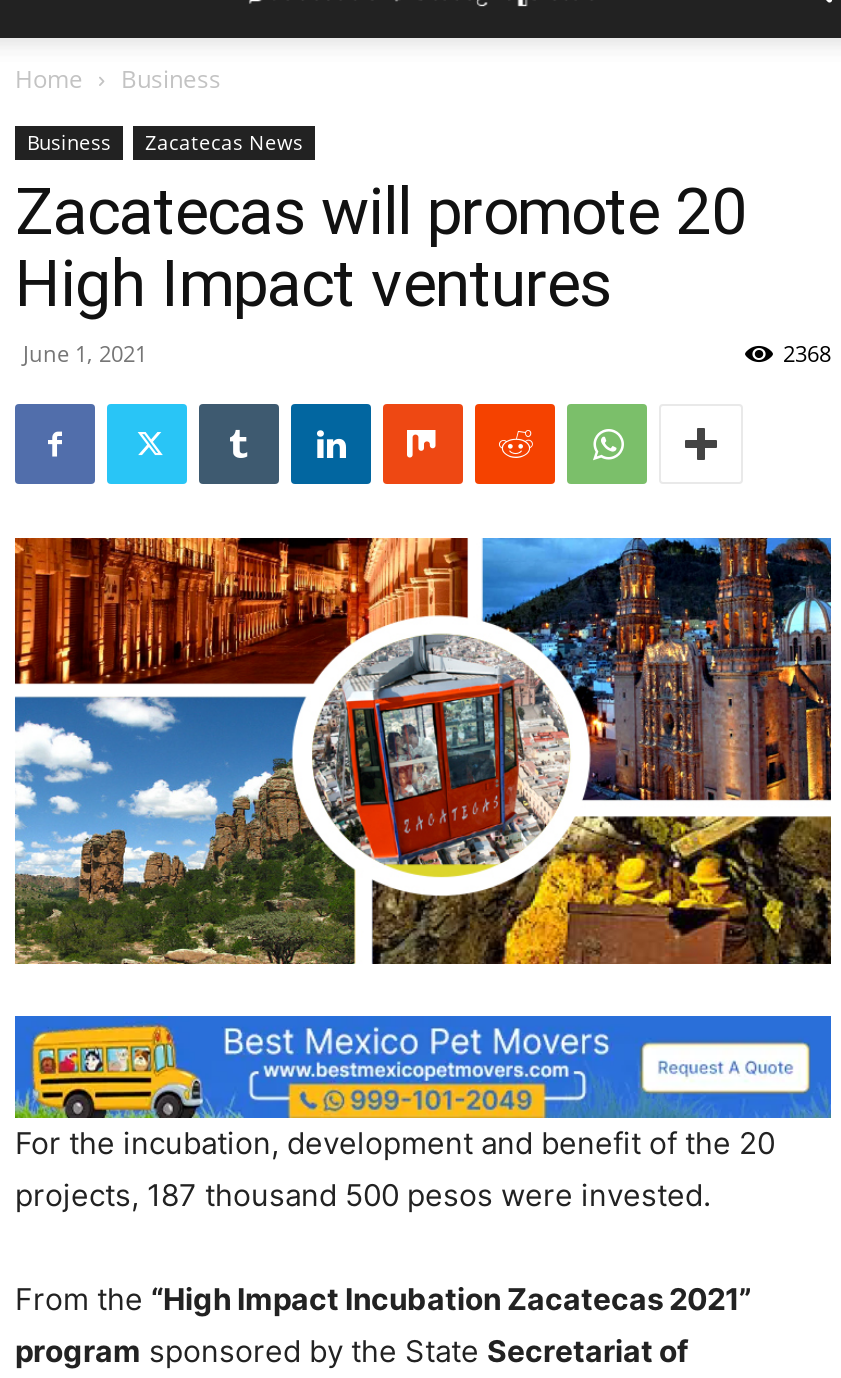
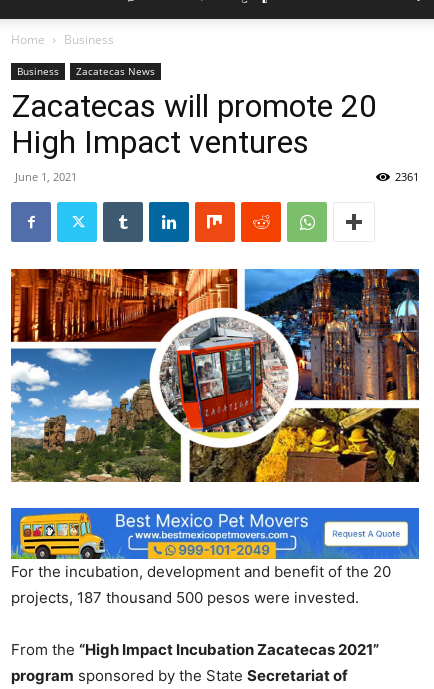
[783,338,831,368] 2368 -> [395,169,419,184] 2361

